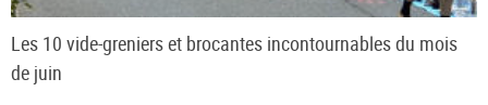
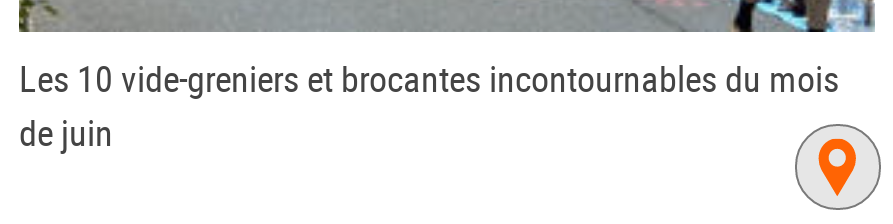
none -> [793,122,883,212] [image]

